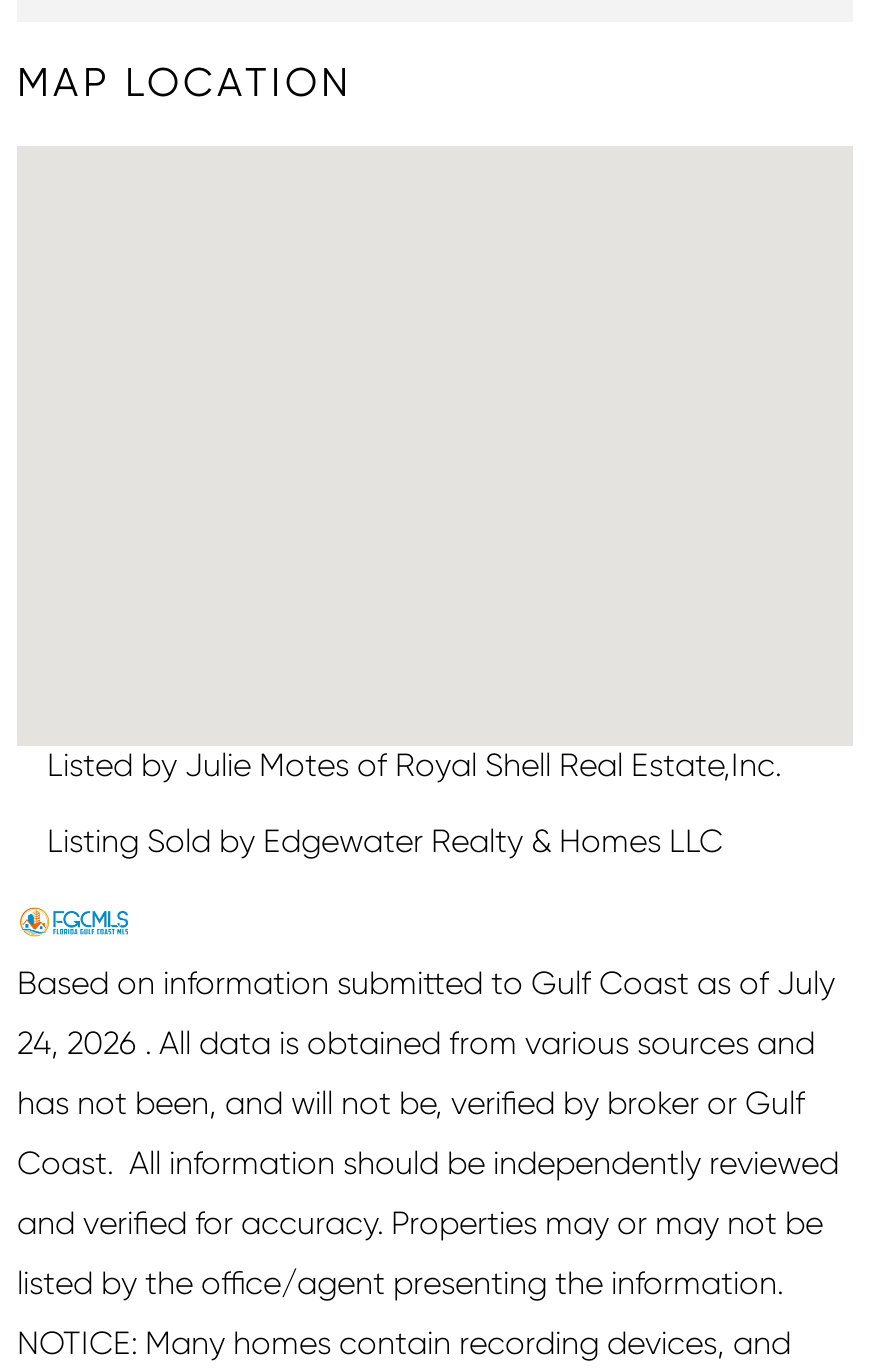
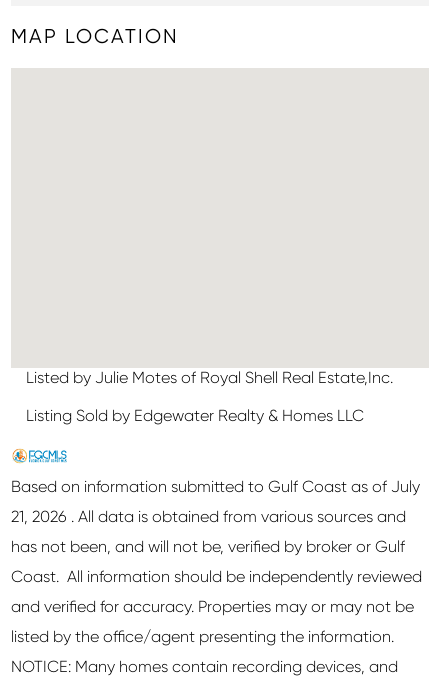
[17,1024,815,1062] 24, 2026 . All data is obtained from various sources and -> [11,507,406,526] 21, 2026 . All data is obtained from various sources and

